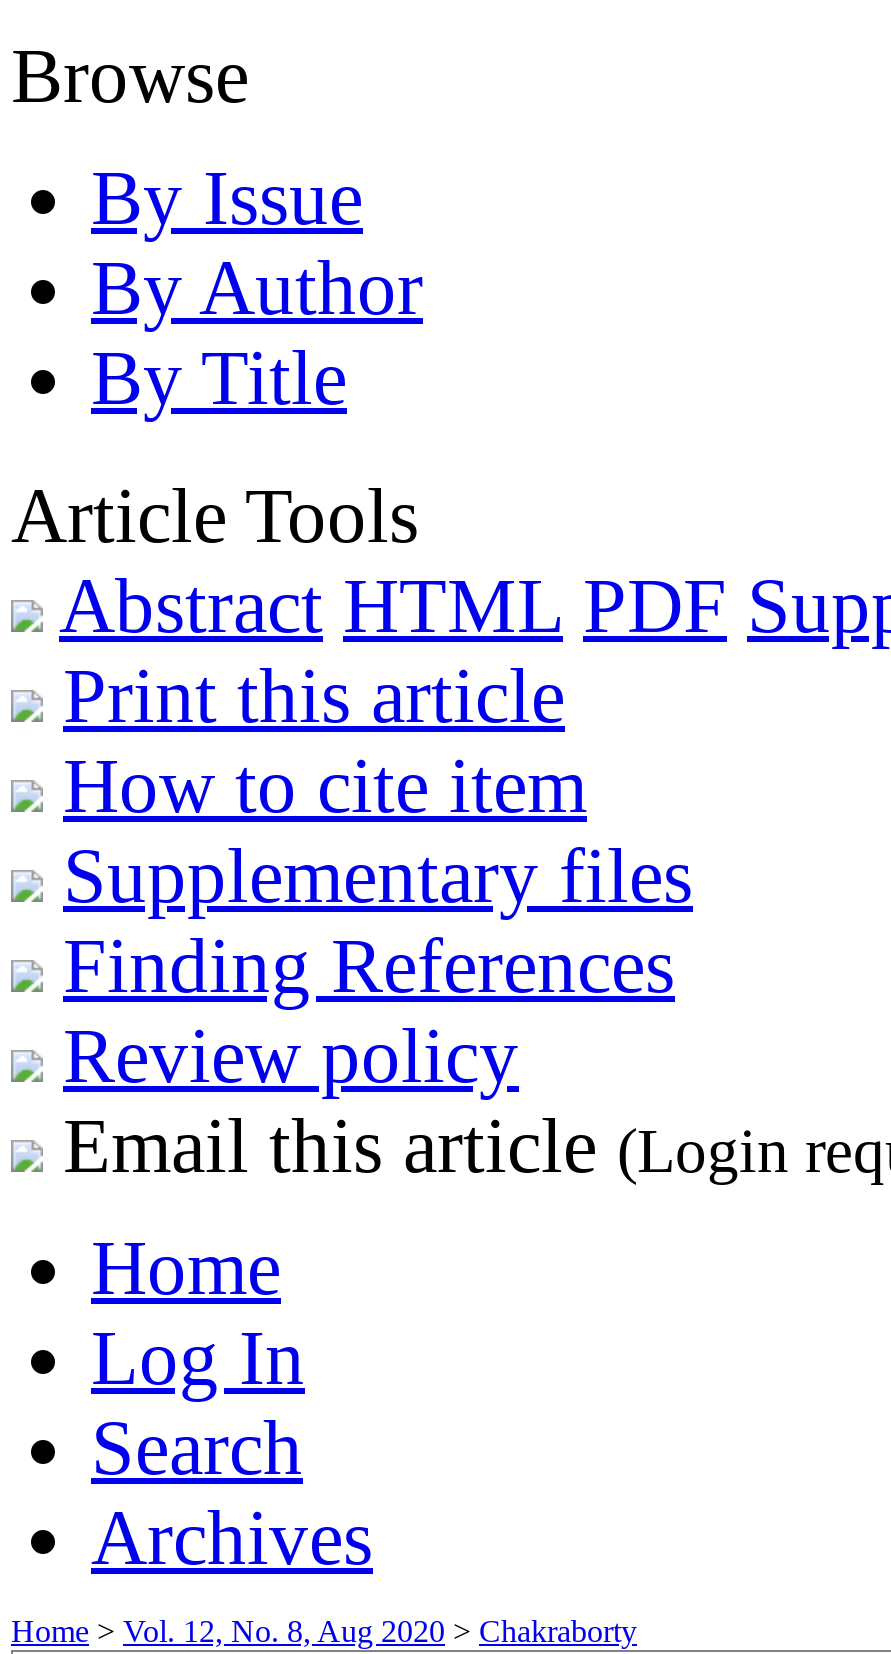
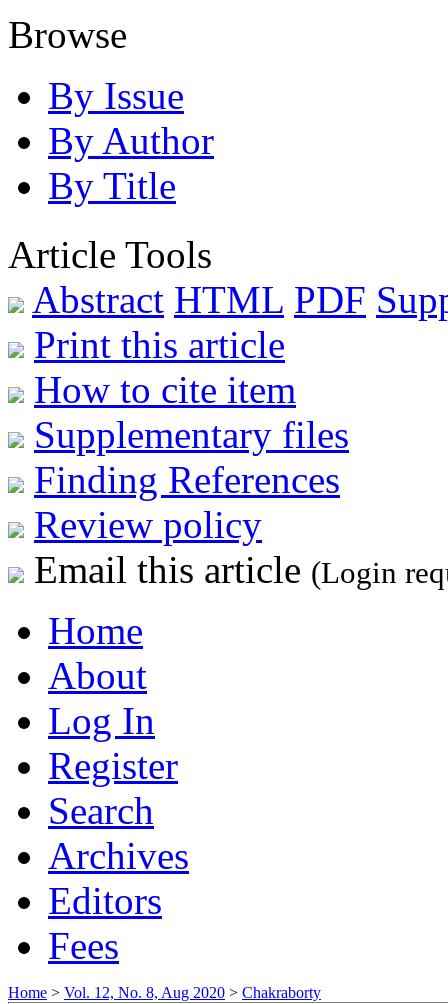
none -> [48,654,147,697] About
none -> [48,744,178,787] Register
none -> [48,879,162,967] Editors | Fees

